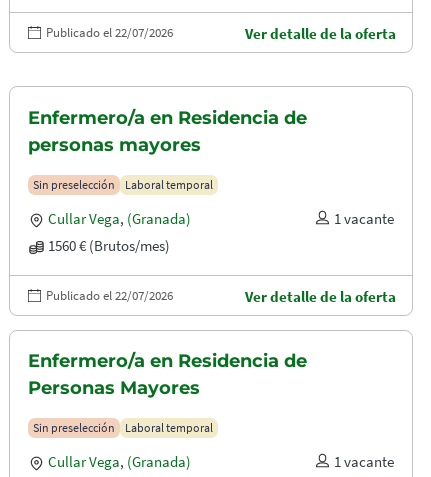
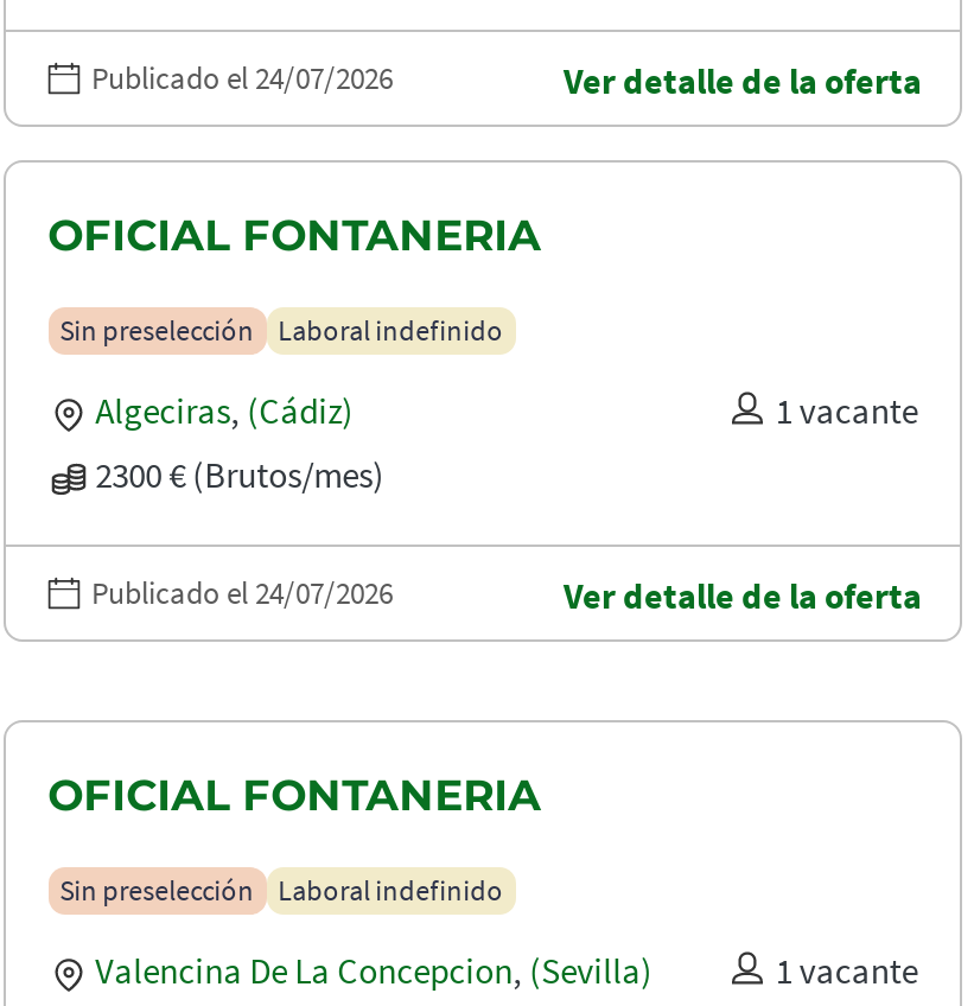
[46,24,173,41] Publicado el 22/07/2026 -> [91,59,393,99] Publicado el 24/07/2026
[28,107,307,156] Enfermero/a en Residencia de | personas mayores -> [48,210,541,262] OFICIAL FONTANERIA
[125,177,213,192] Laboral temporal -> [278,312,503,347] Laboral indefinido
[48,209,191,228] Cullar Vega, (Granada) -> [95,388,354,433] Algeciras, (Cádiz)
[48,236,170,255] 1560 € (Brutos/mes) -> [95,452,385,497] 2300 € (Brutos/mes)
[46,287,173,304] Publicado el 22/07/2026 -> [91,573,393,613] Publicado el 24/07/2026
[28,350,307,399] Enfermero/a en Residencia de | Personas Mayores -> [48,770,541,822] OFICIAL FONTANERIA
[125,420,213,435] Laboral temporal -> [278,872,503,907] Laboral indefinido
[48,452,191,471] Cullar Vega, (Granada) -> [95,948,653,993] Valencina De La Concepcion, (Sevilla)

